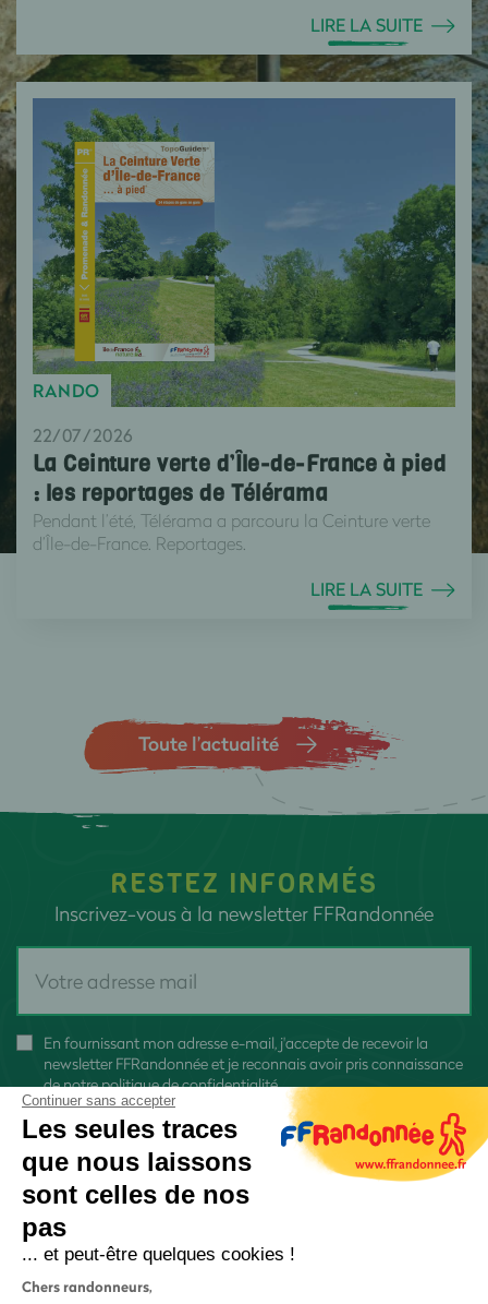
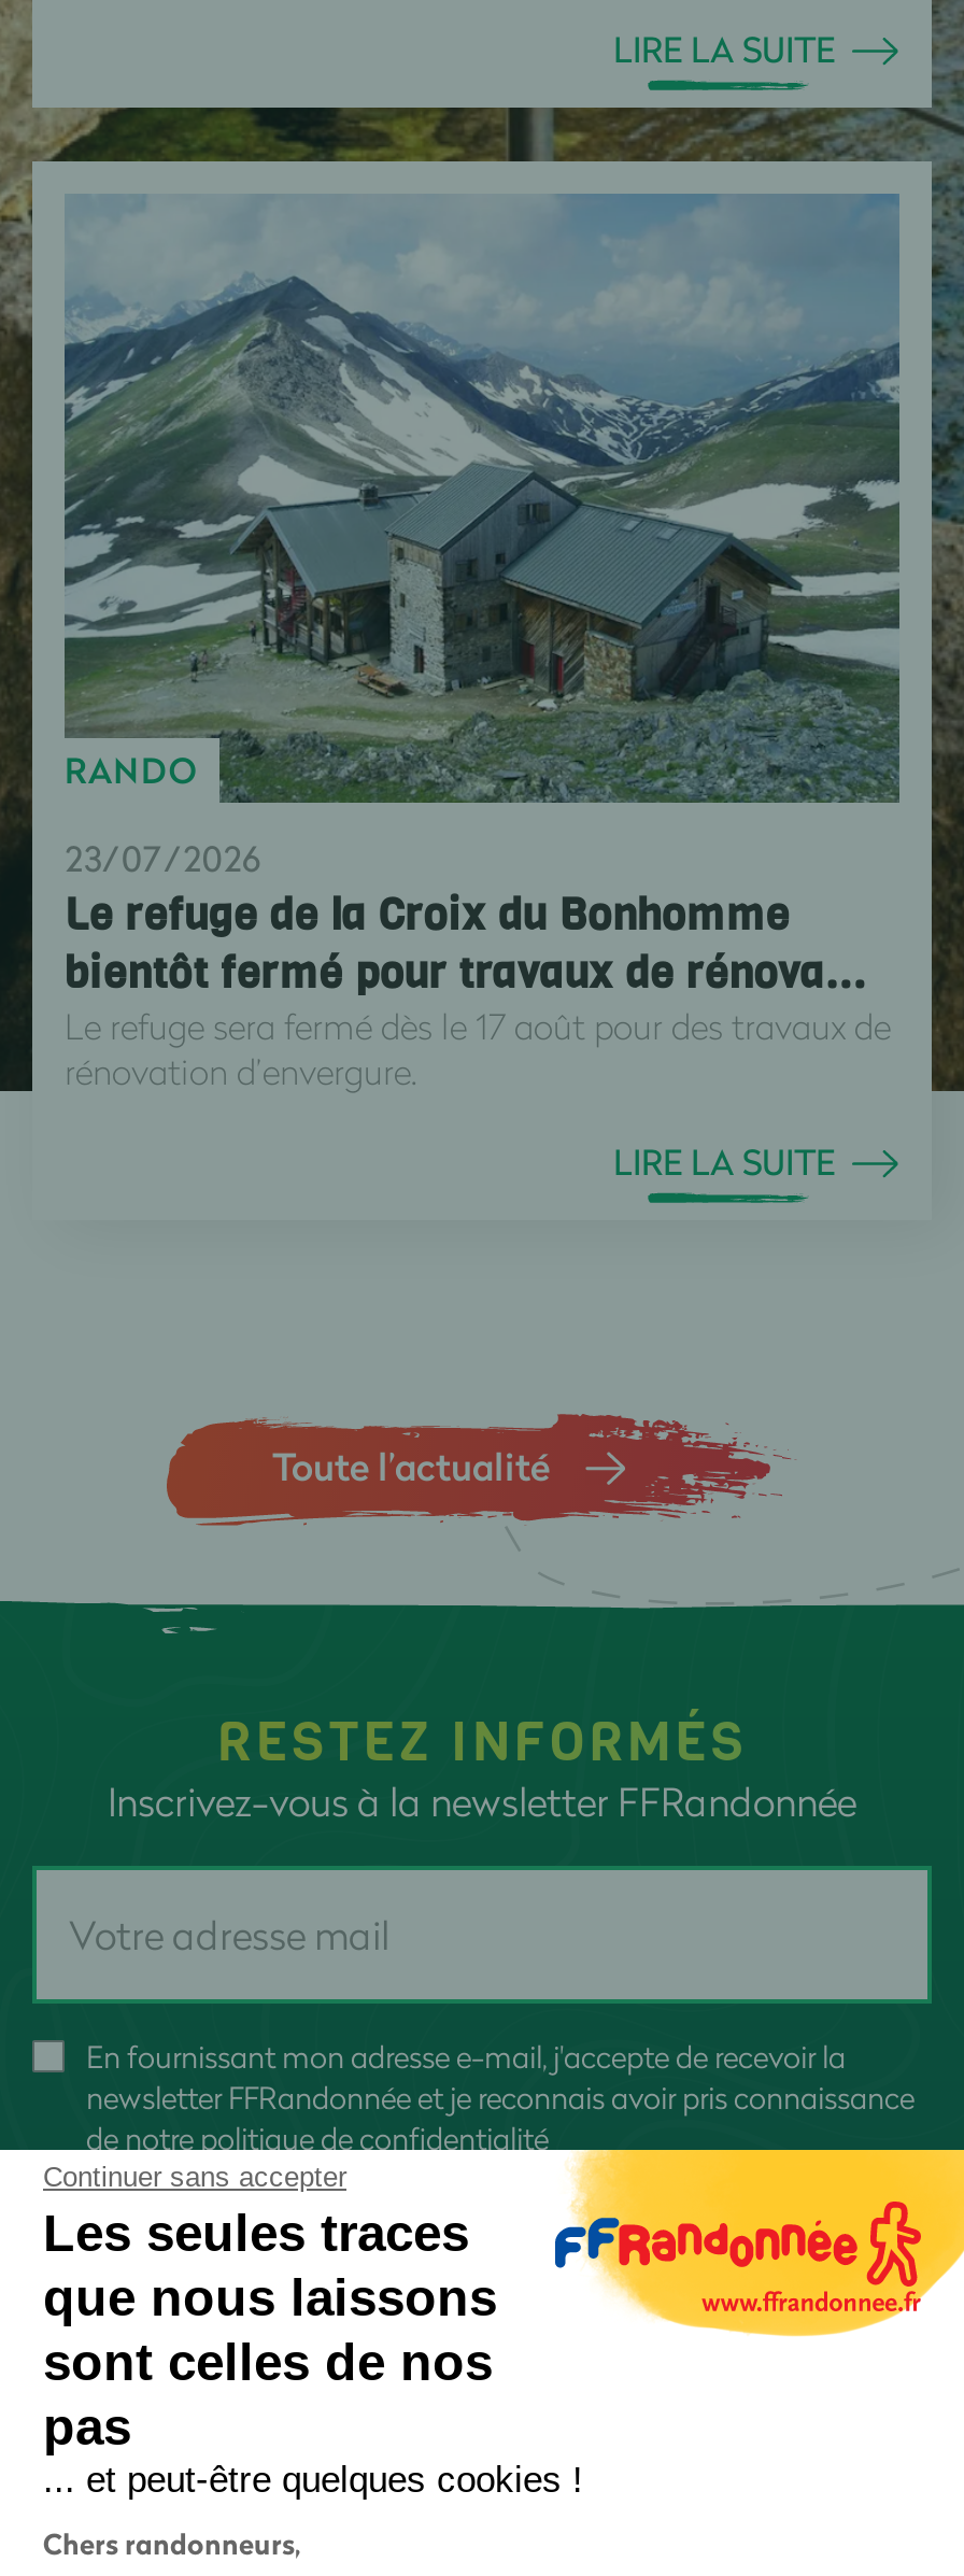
[32,98,456,555] [image] | 22/07/2026 | La Ceinture verte d’Île-de-France à pied | : les reportages de Télérama | Pendant l’été, Télérama a parcouru la Ceinture verte | d’Île-de-France. Reportages. -> [65,196,899,1094] [image] | 23/07/2026 | Le refuge de la Croix du Bonhomme | bientôt fermé pour travaux de rénova... | Le refuge sera fermé dès le 17 août pour des travaux de | rénovation d’envergure.

